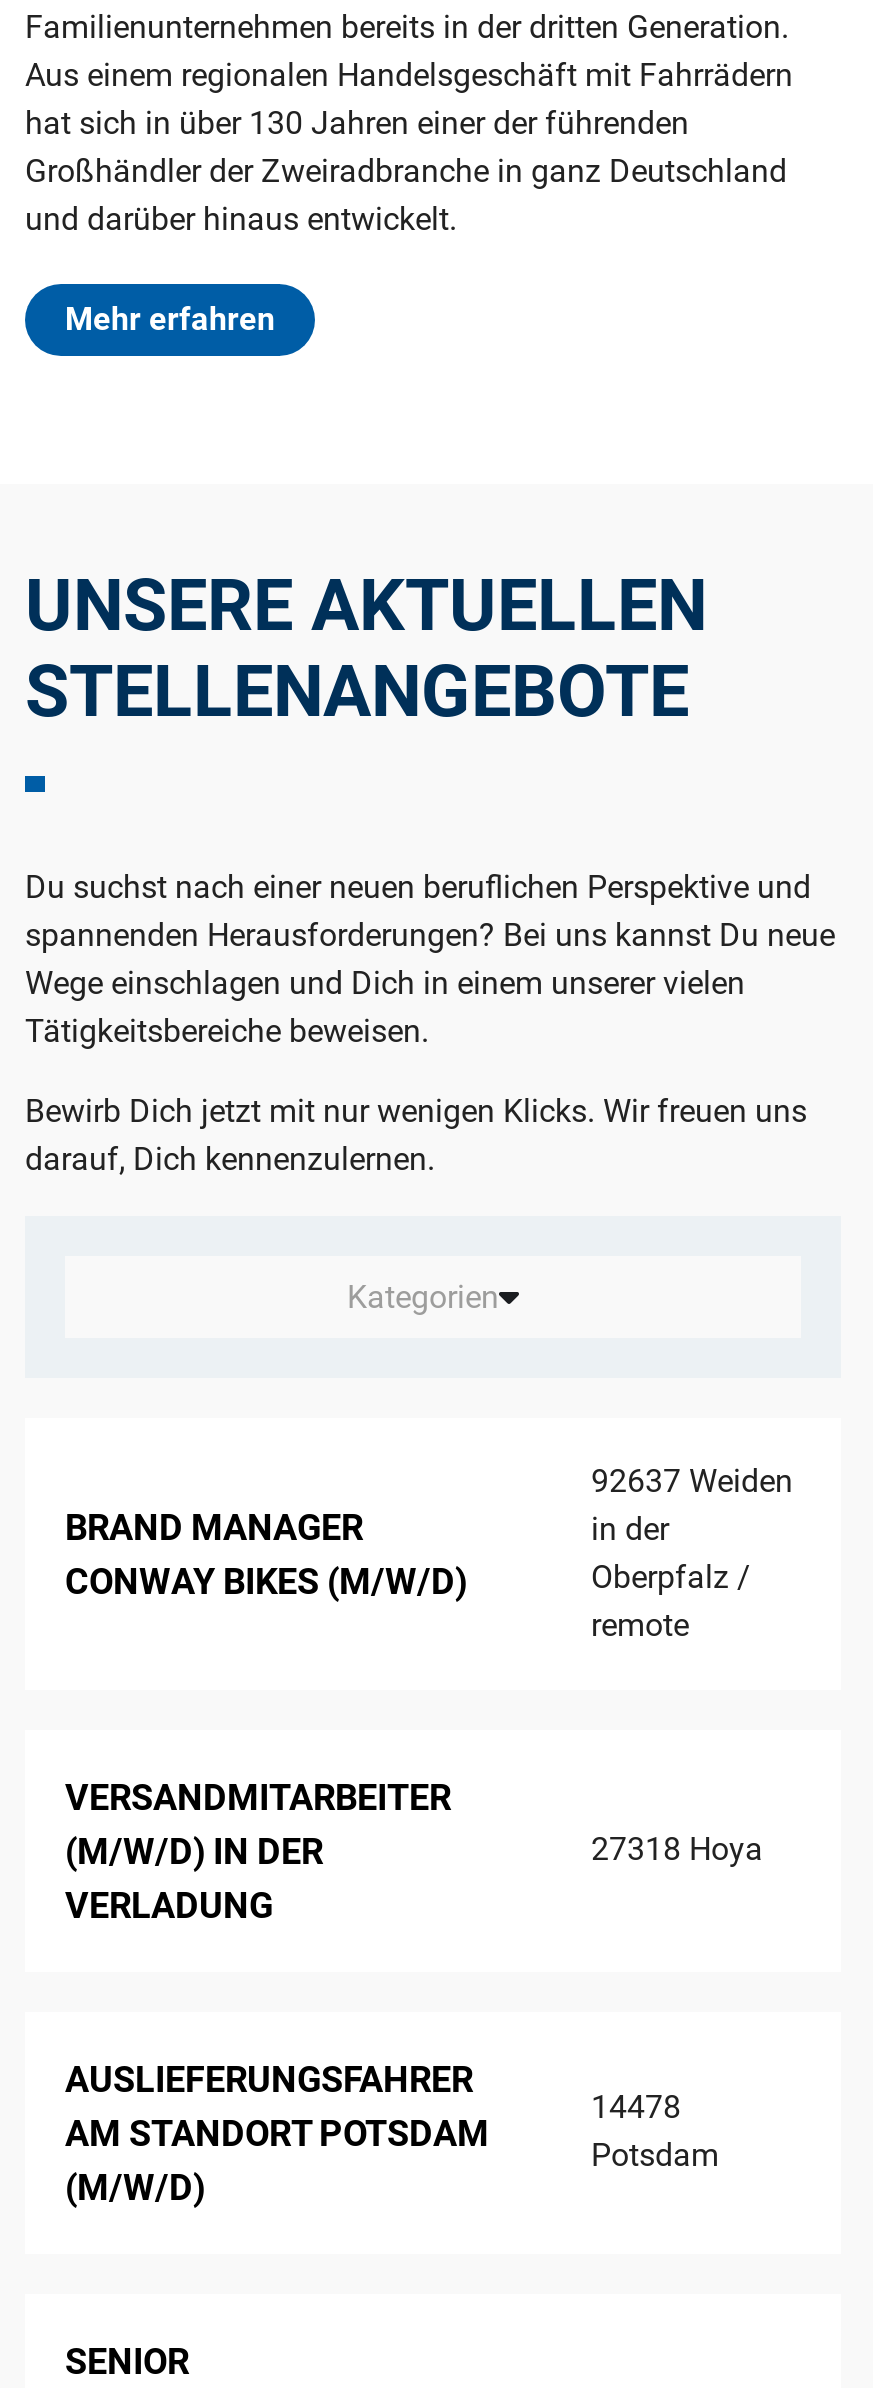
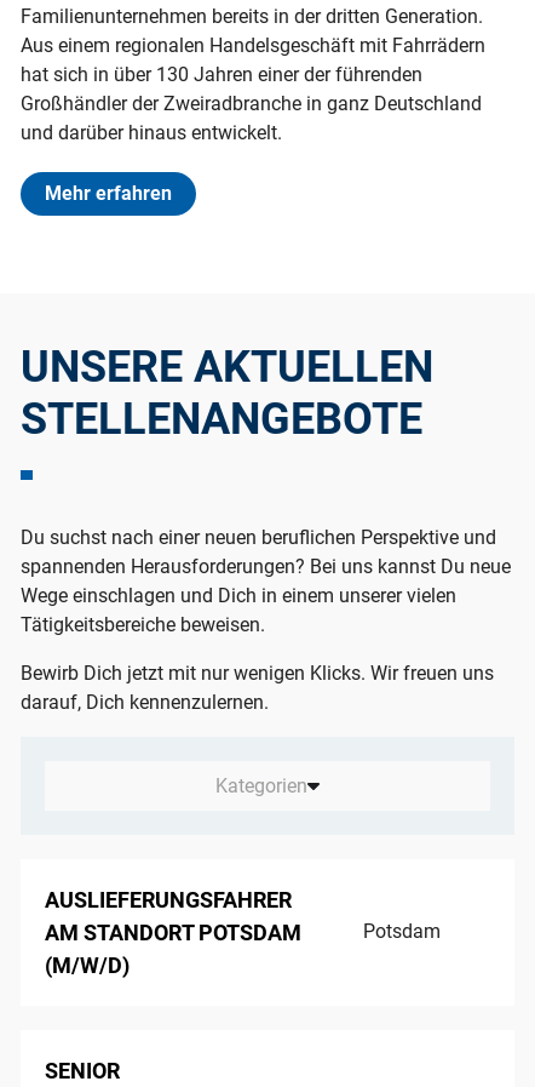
[591,1461,793,1643] 92637 Weiden | in der | Oberpfalz / | remote -> none
[65,1505,467,1601] BRAND MANAGER | CONWAY BIKES (M/W/D) -> none
[65,1775,451,1925] VERSANDMITARBEITER | (M/W/D) IN DER | VERLADUNG -> none
[591,1829,763,1867] 27318 Hoya -> none
[591,2087,681,2125] 14478 -> none

